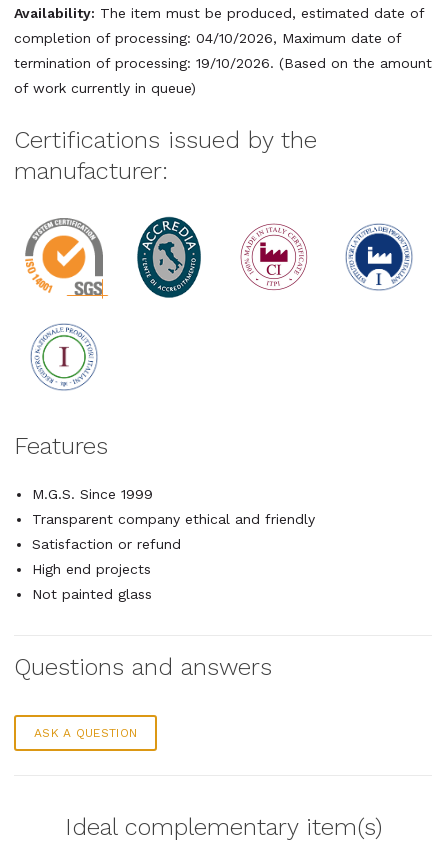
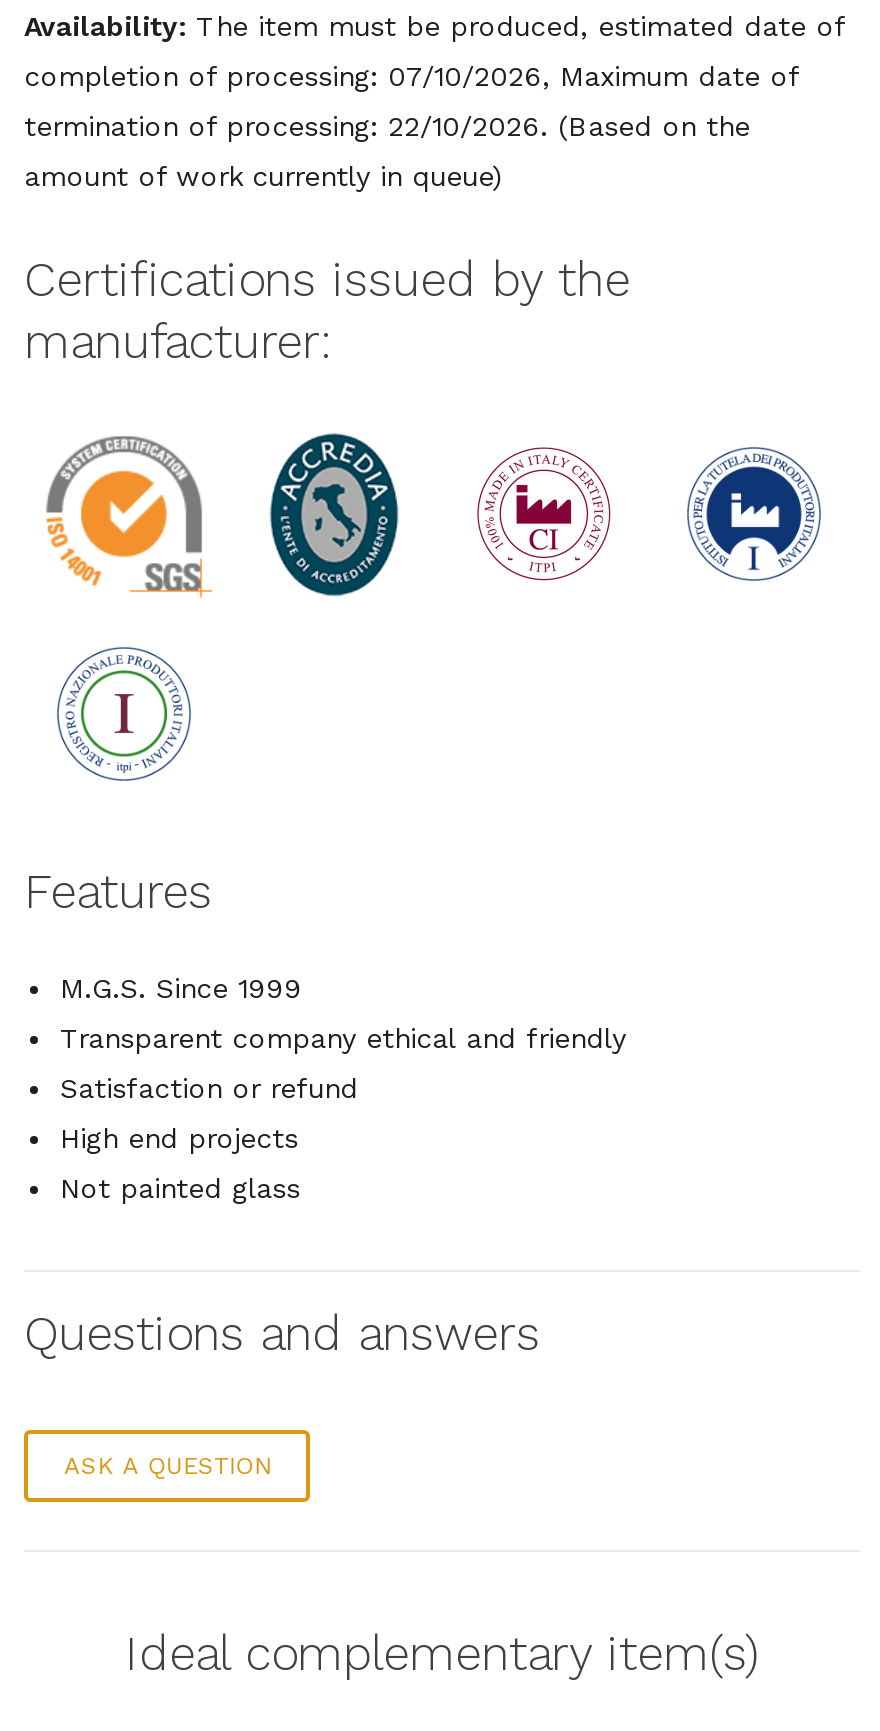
[14,30,401,46] completion of processing: 04/10/2026, Maximum date of -> [24,60,798,92] completion of processing: 07/10/2026, Maximum date of
[14,55,432,71] termination of processing: 19/10/2026. (Based on the amount -> [24,110,750,142] termination of processing: 22/10/2026. (Based on the
[14,80,196,96] of work currently in queue) -> [24,160,502,192] amount of work currently in queue)

